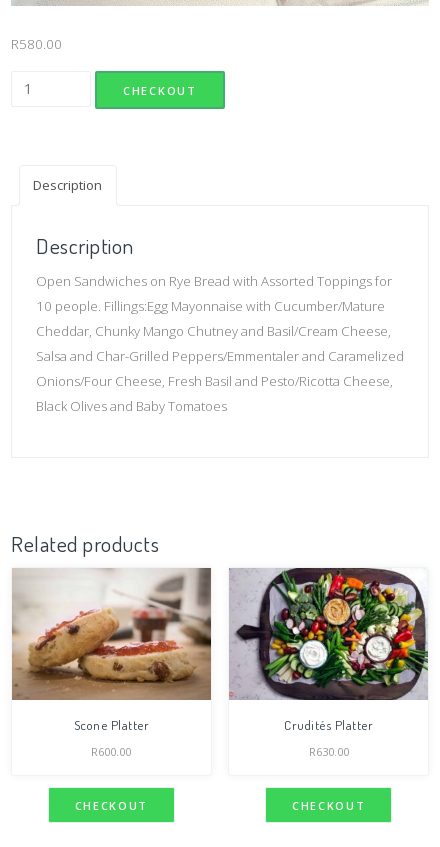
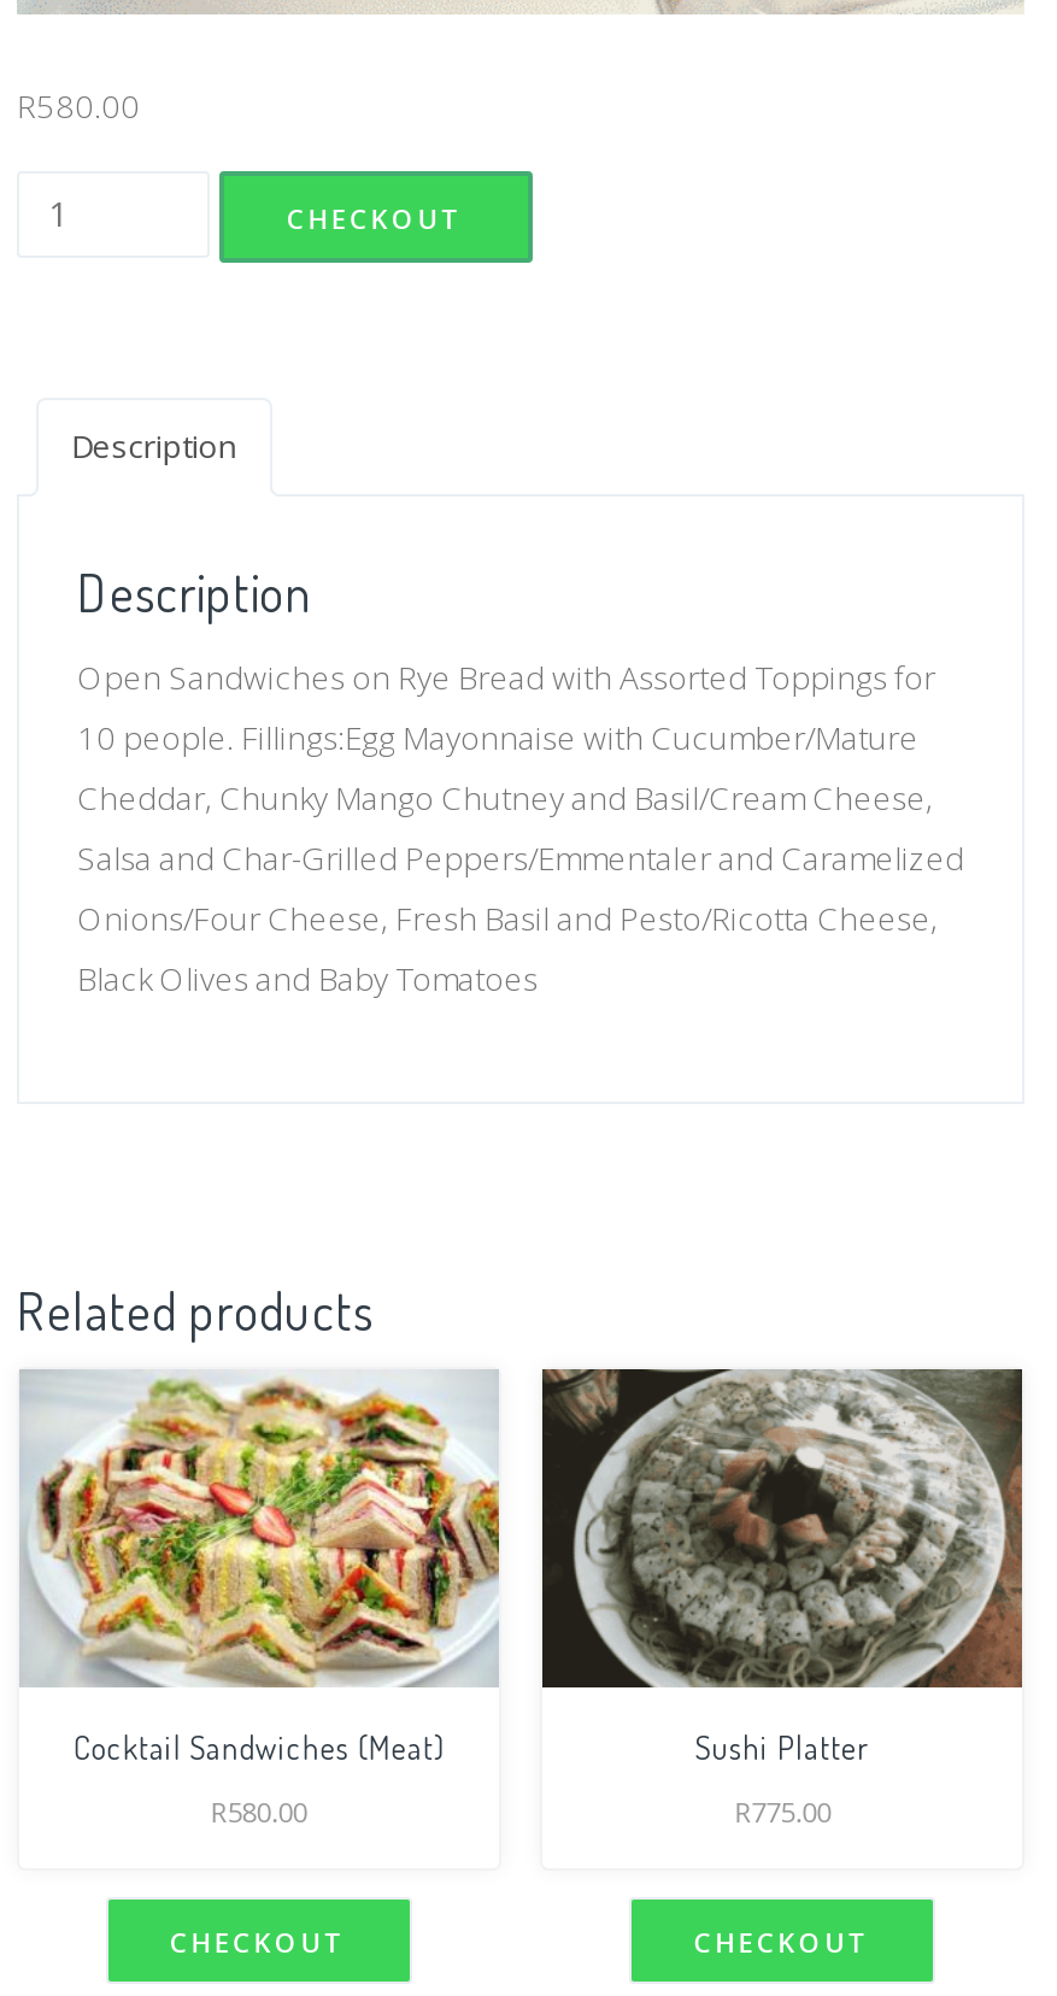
[12,568,212,733] [image] | Scone Platter -> [22,1372,501,1767] [image] | Cocktail Sandwiches (Meat)
[229,568,428,733] [image] | Crudités Platter -> [540,1367,1024,1767] [image] | Sushi Platter
[91,743,131,758] R600.00 -> [210,1792,307,1828] R580.00
[309,743,349,758] R630.00 -> [734,1792,831,1828] R775.00

